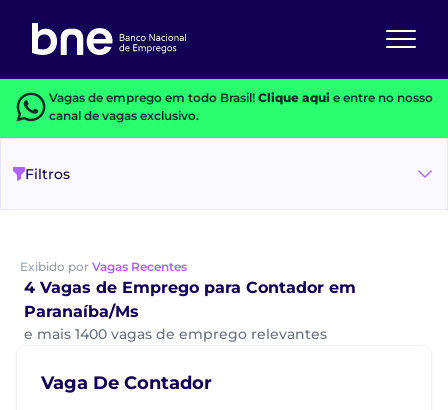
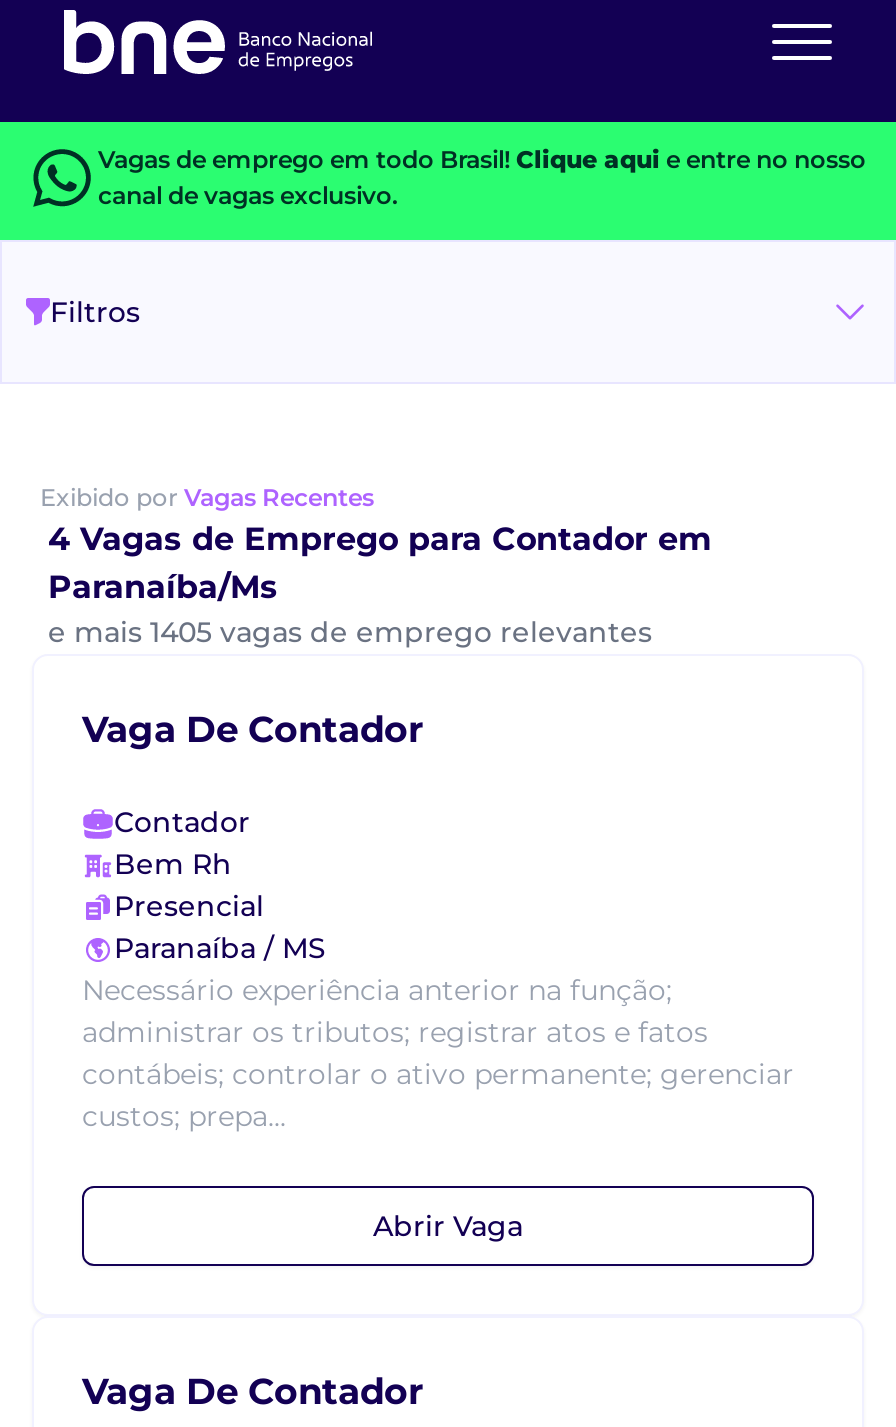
[24,325,327,343] e mais 1400 vagas de emprego relevantes -> [48,614,794,1243] e mais 1405 vagas de emprego relevantes | Vaga De Contador | Contador | Bem Rh | Presencial | Paranaíba / MS | Necessário experiência anterior na função; | administrar os tributos; registrar atos e fatos | contábeis; controlar o ativo permanente; gerenciar | custos; prepa... | Abrir Vaga

